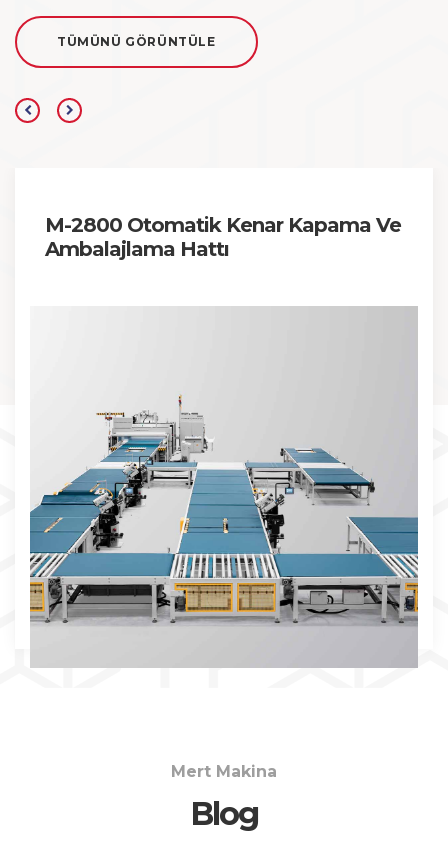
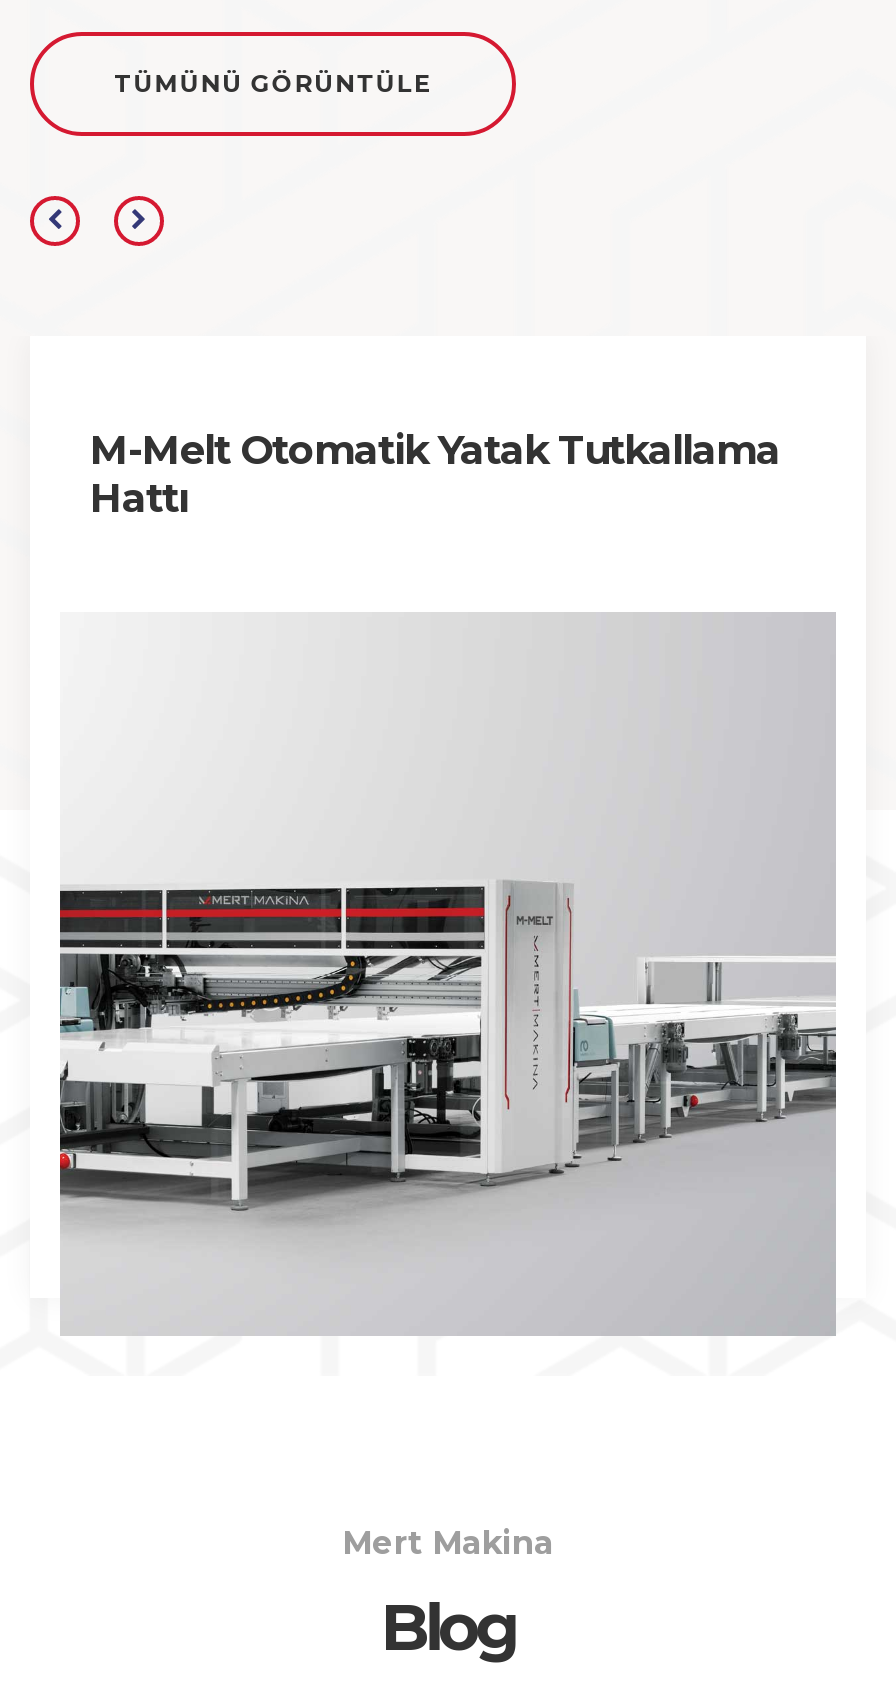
[45,213,401,261] M-2800 Otomatik Kenar Kapama Ve | Ambalajlama Hattı -> [90,426,780,522] M-Melt Otomatik Yatak Tutkallama | Hattı
[29,395,419,625] [image] -> [58,792,838,1248] [image]

